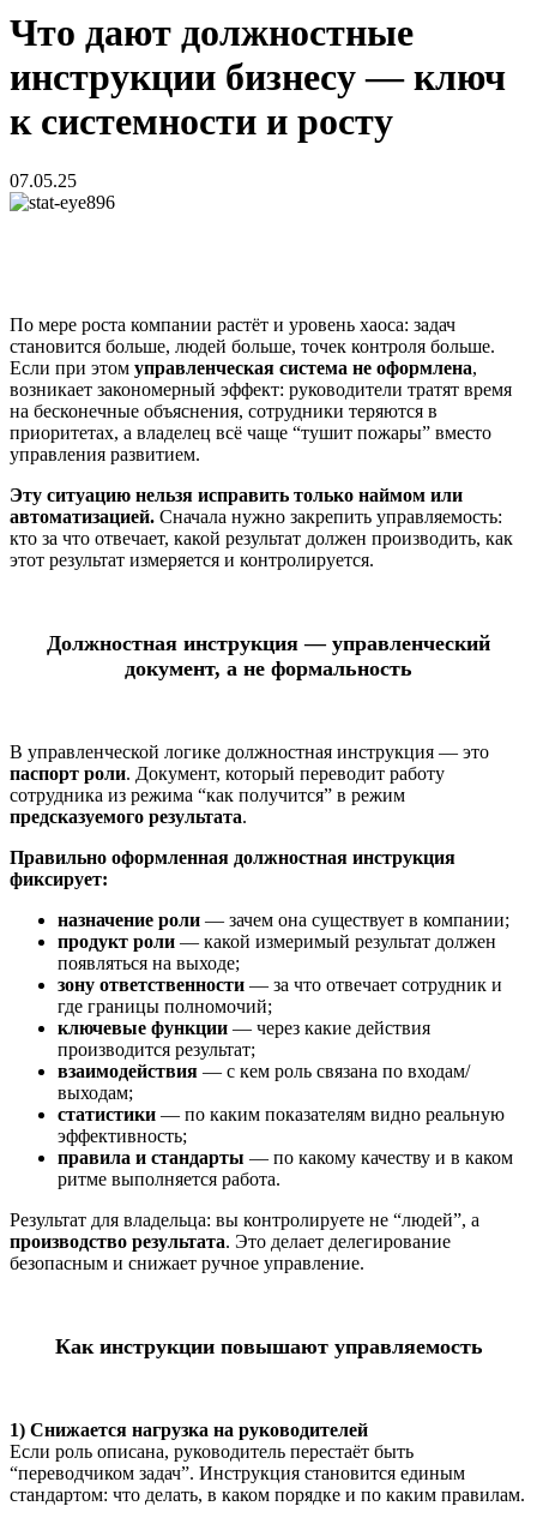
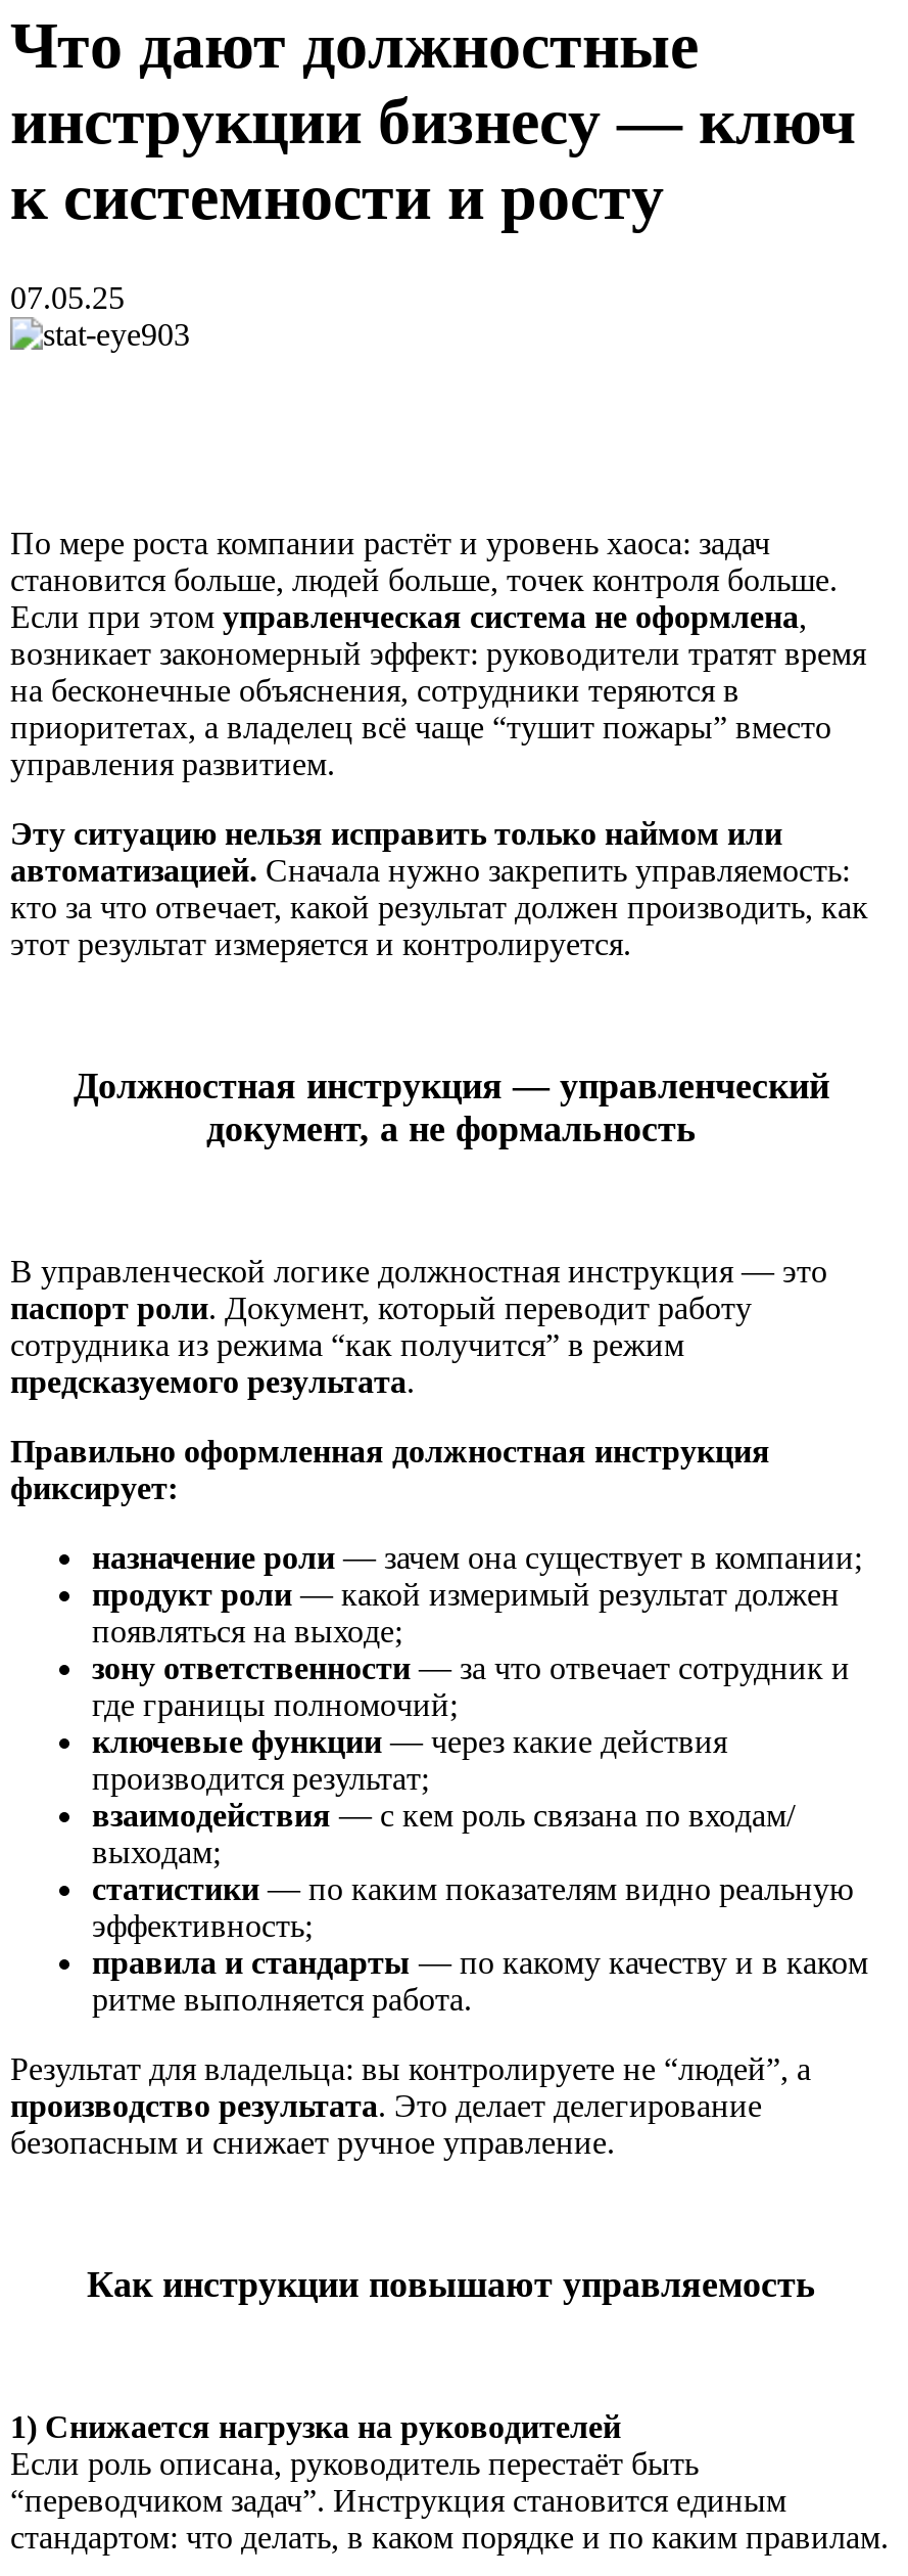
[86,192,115,212] 896 -> [141,317,190,352] 903

